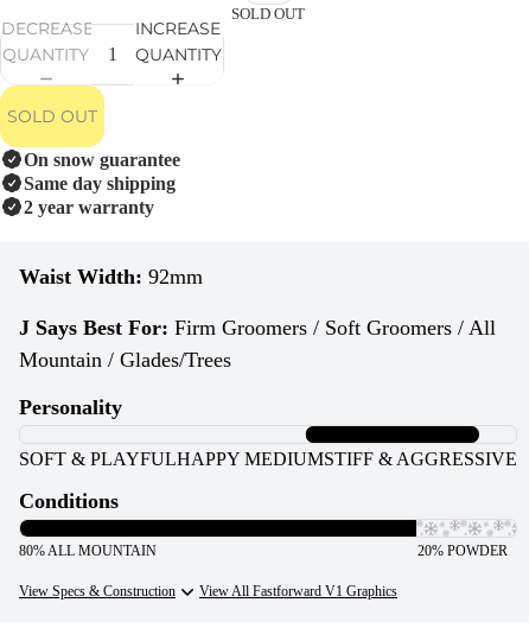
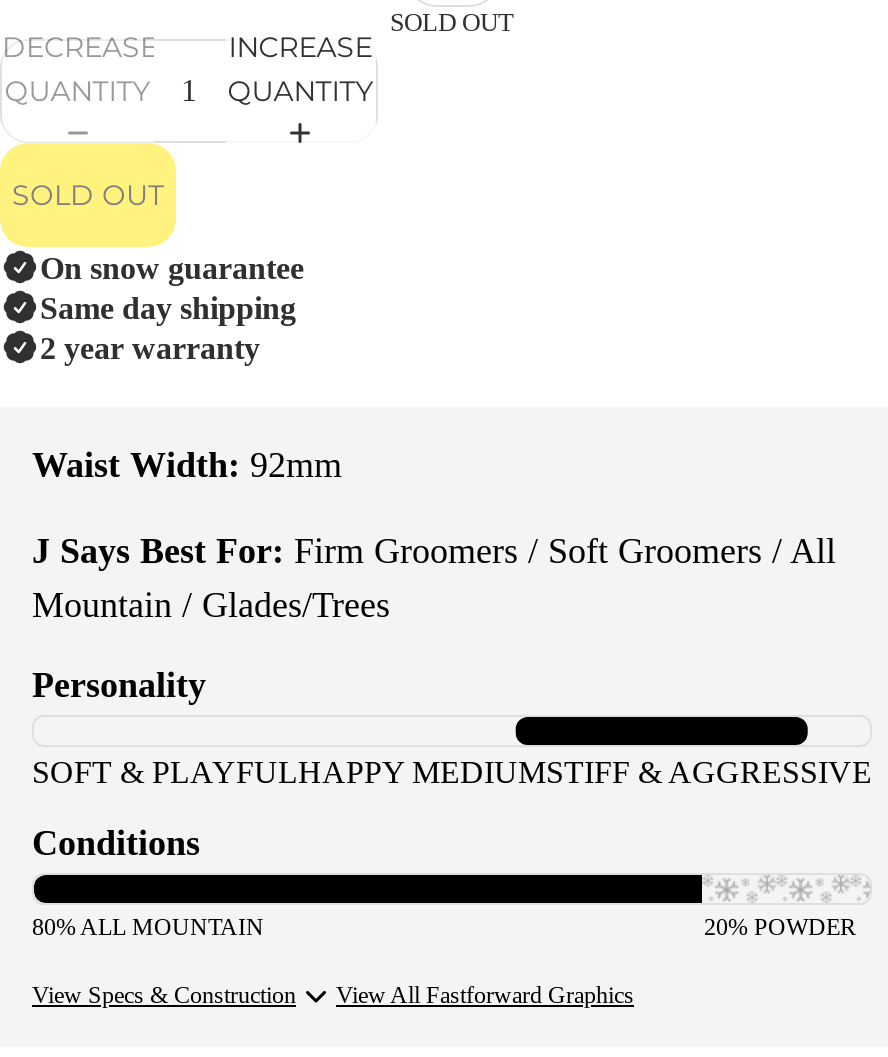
[199,582,397,599] View All Fastforward V1 Graphics -> [336,981,634,1009] View All Fastforward Graphics

